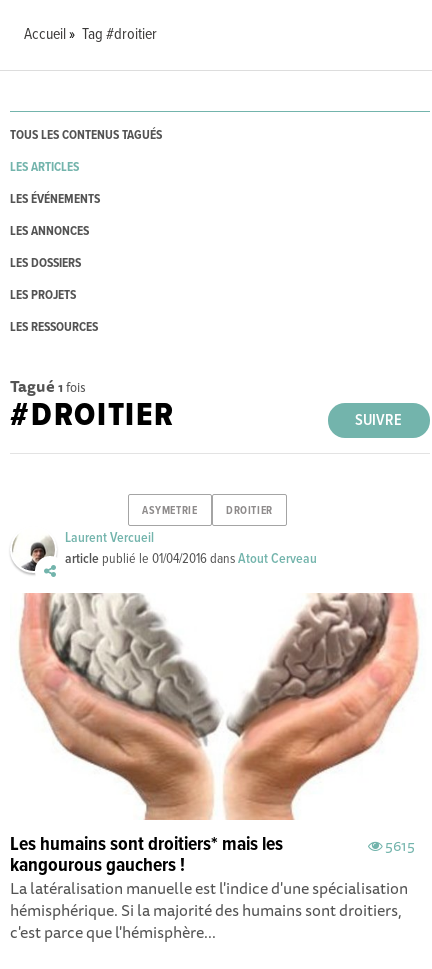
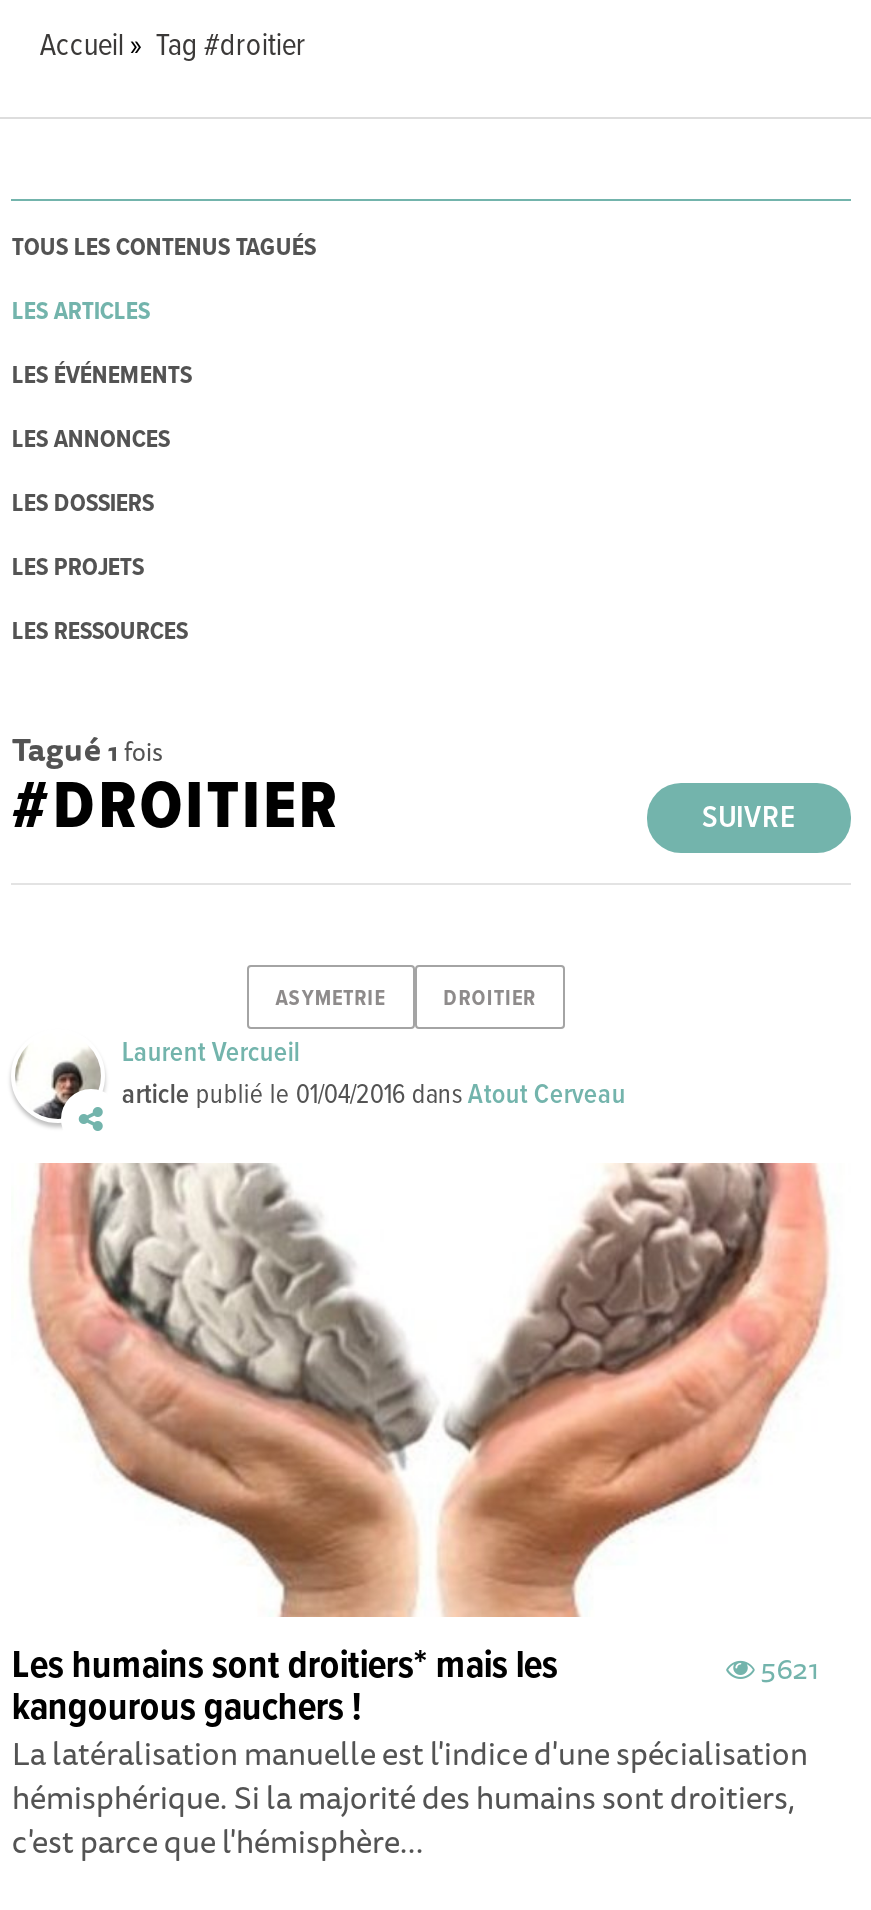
[382,834,415,857] 5615 -> [754,1645,820,1691] 5621

